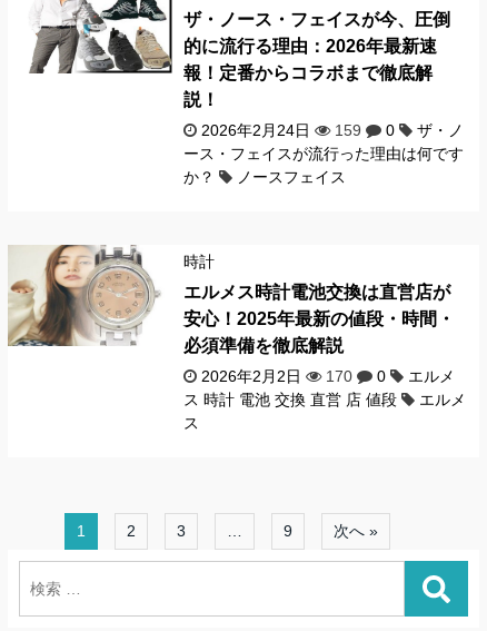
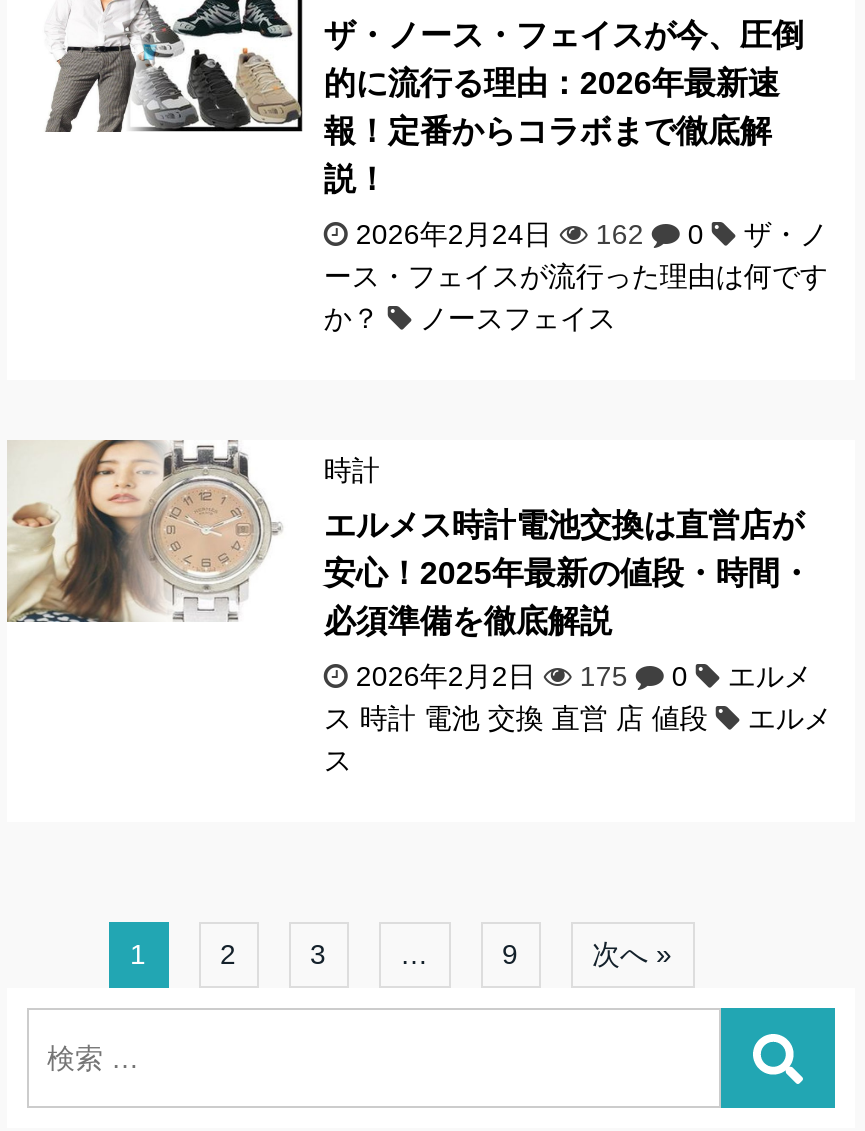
[202,121,464,139] 2026年2月24日 159 0 ザ・ノ -> [356,218,828,250] 2026年2月24日 162 0 ザ・ノ
[202,367,455,385] 2026年2月2日 170 0 エルメ -> [356,660,812,692] 2026年2月2日 175 0 エルメ

